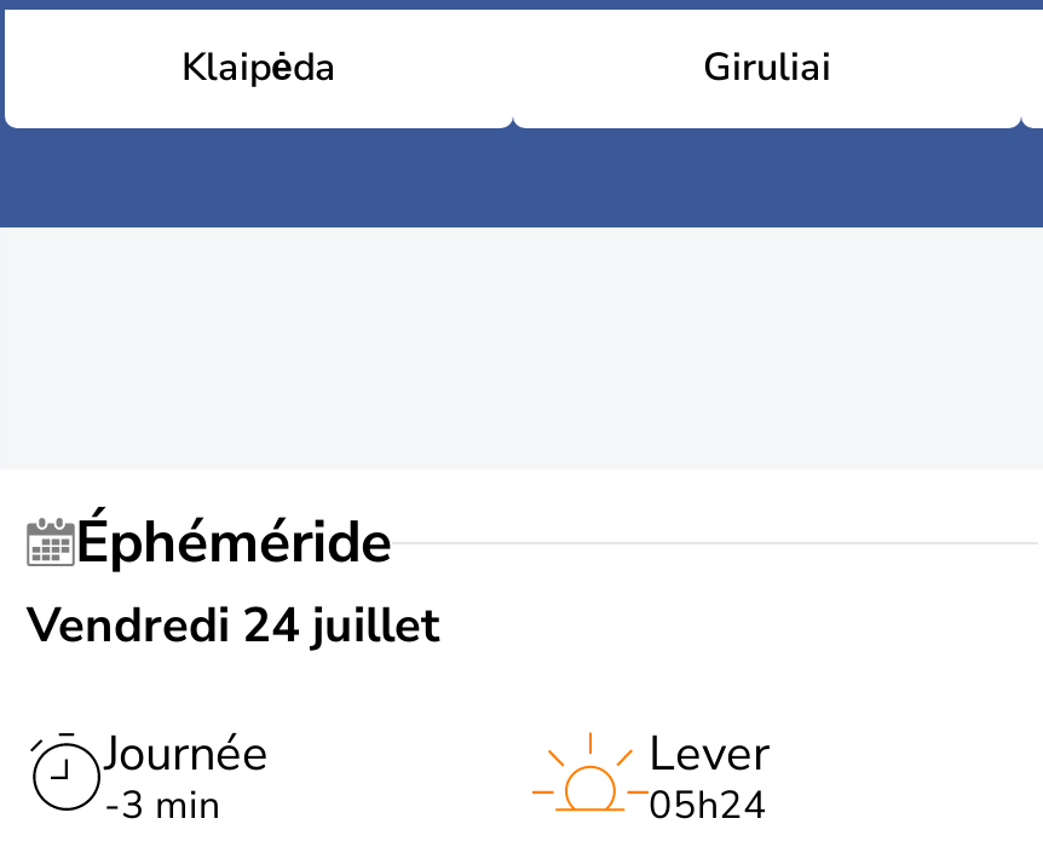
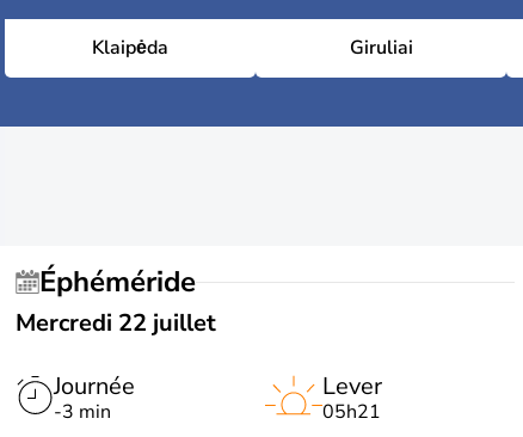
[27,594,440,659] Vendredi 24 juillet -> [16,307,216,340] Mercredi 22 juillet
[649,780,767,833] 05h24 -> [322,399,381,426] 05h21

